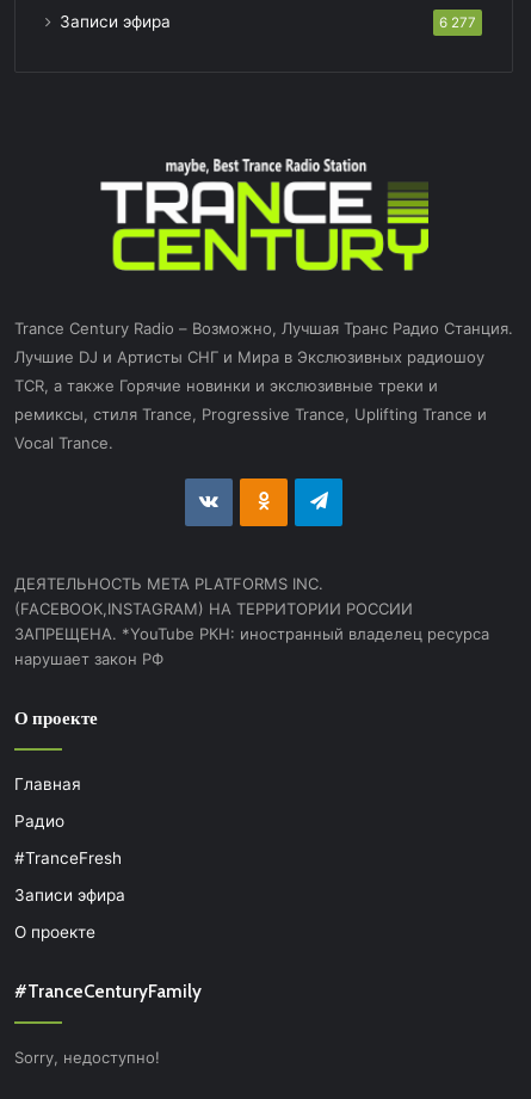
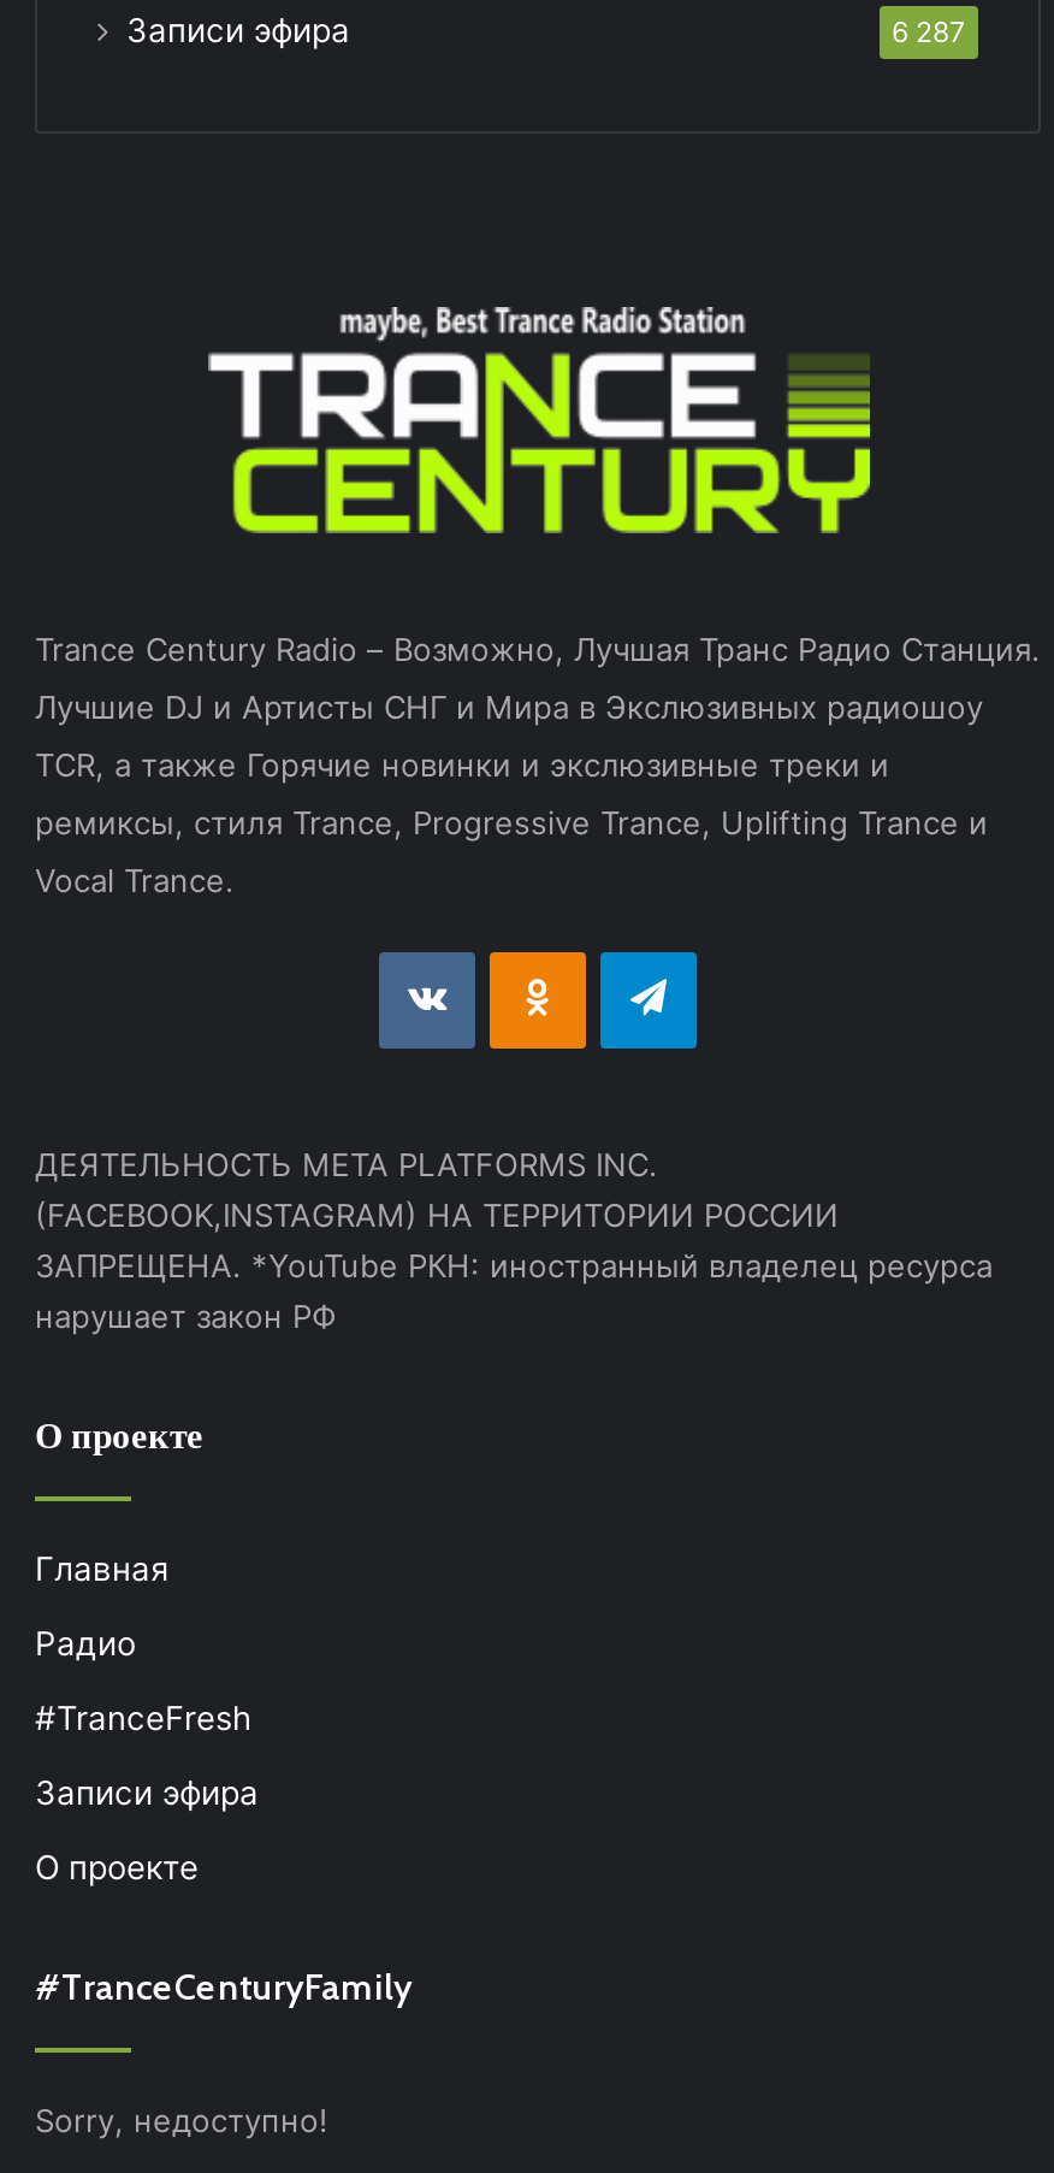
[439,14,476,31] 6 277 -> [892,15,966,49] 6 287

